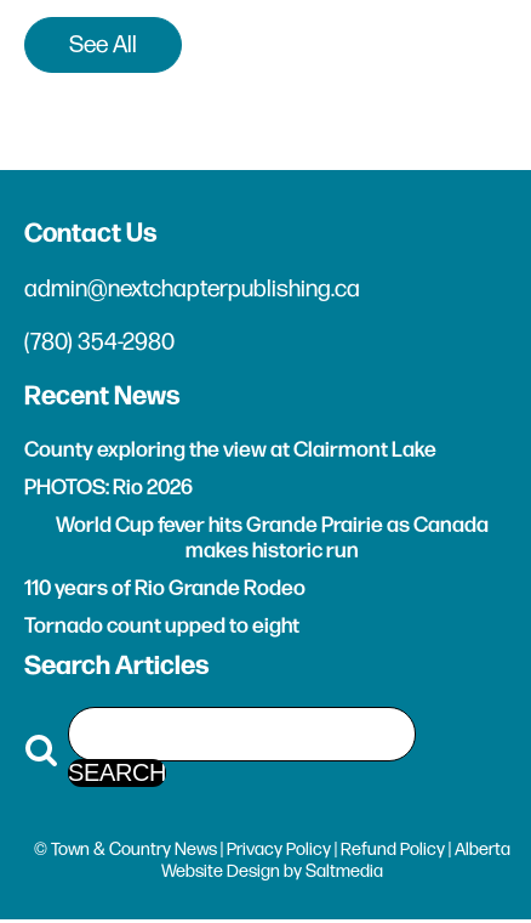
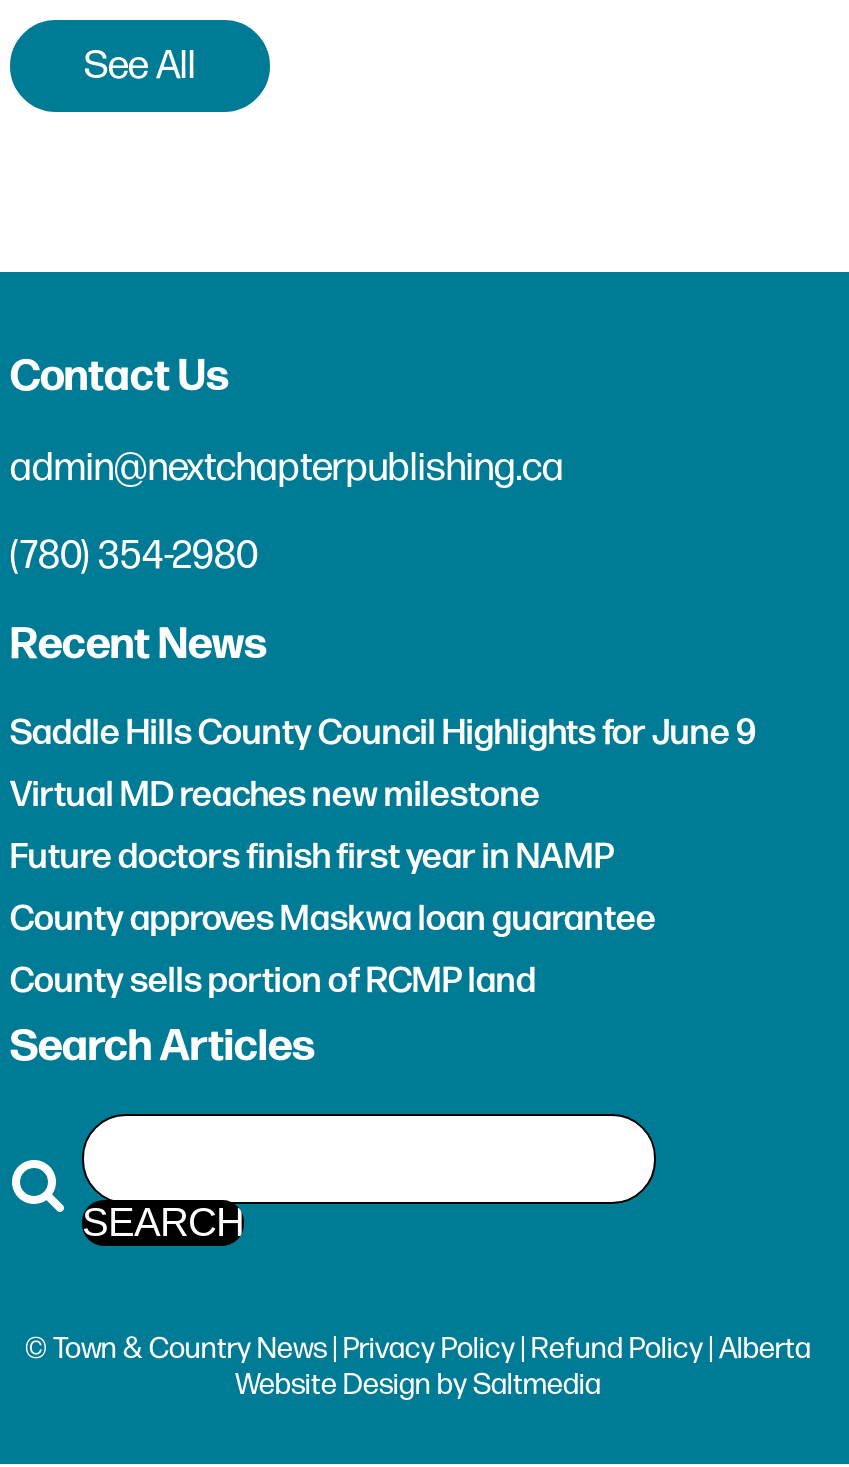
[24,438,436,463] County exploring the view at Clairmont Lake -> [10,713,762,755] Saddle Hills County Council Highlights for June 9
[24,475,193,501] PHOTOS: Rio 2026 -> [10,775,540,817] Virtual MD reaches new milestone
[55,513,488,564] World Cup fever hits Grande Prairie as Canada | makes historic run -> [10,837,614,879] Future doctors finish first year in NAMP
[24,576,306,602] 110 years of Rio Grande Rodeo -> [10,899,656,941] County approves Maskwa loan guarantee
[24,614,299,639] Tornado count upped to eight -> [10,961,536,1003] County sells portion of RCMP land

